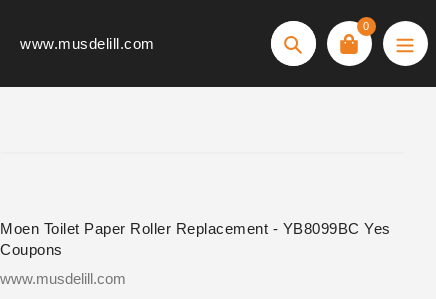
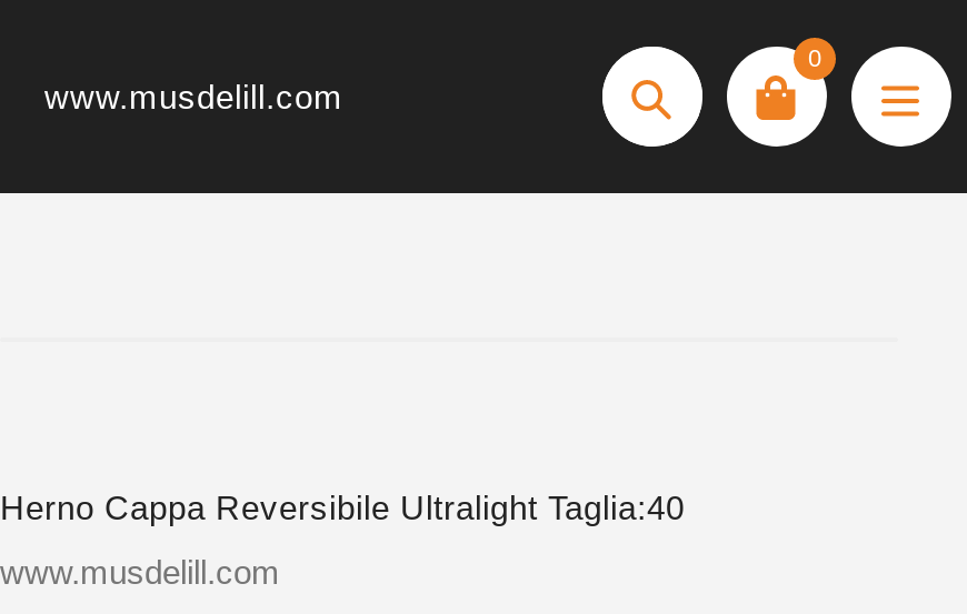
[0,220,390,258] Moen Toilet Paper Roller Replacement - YB8099BC Yes | Coupons -> [0,489,685,526] Herno Cappa Reversibile Ultralight Taglia:40

